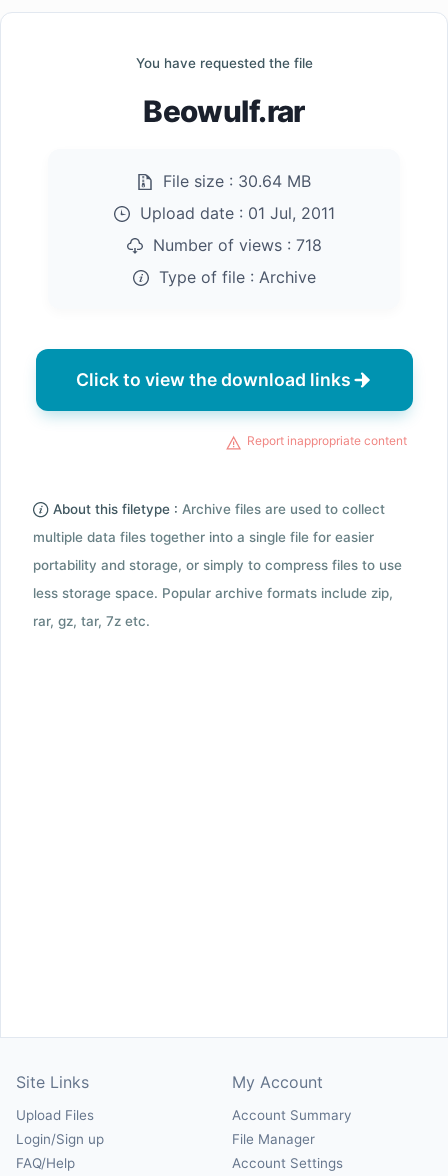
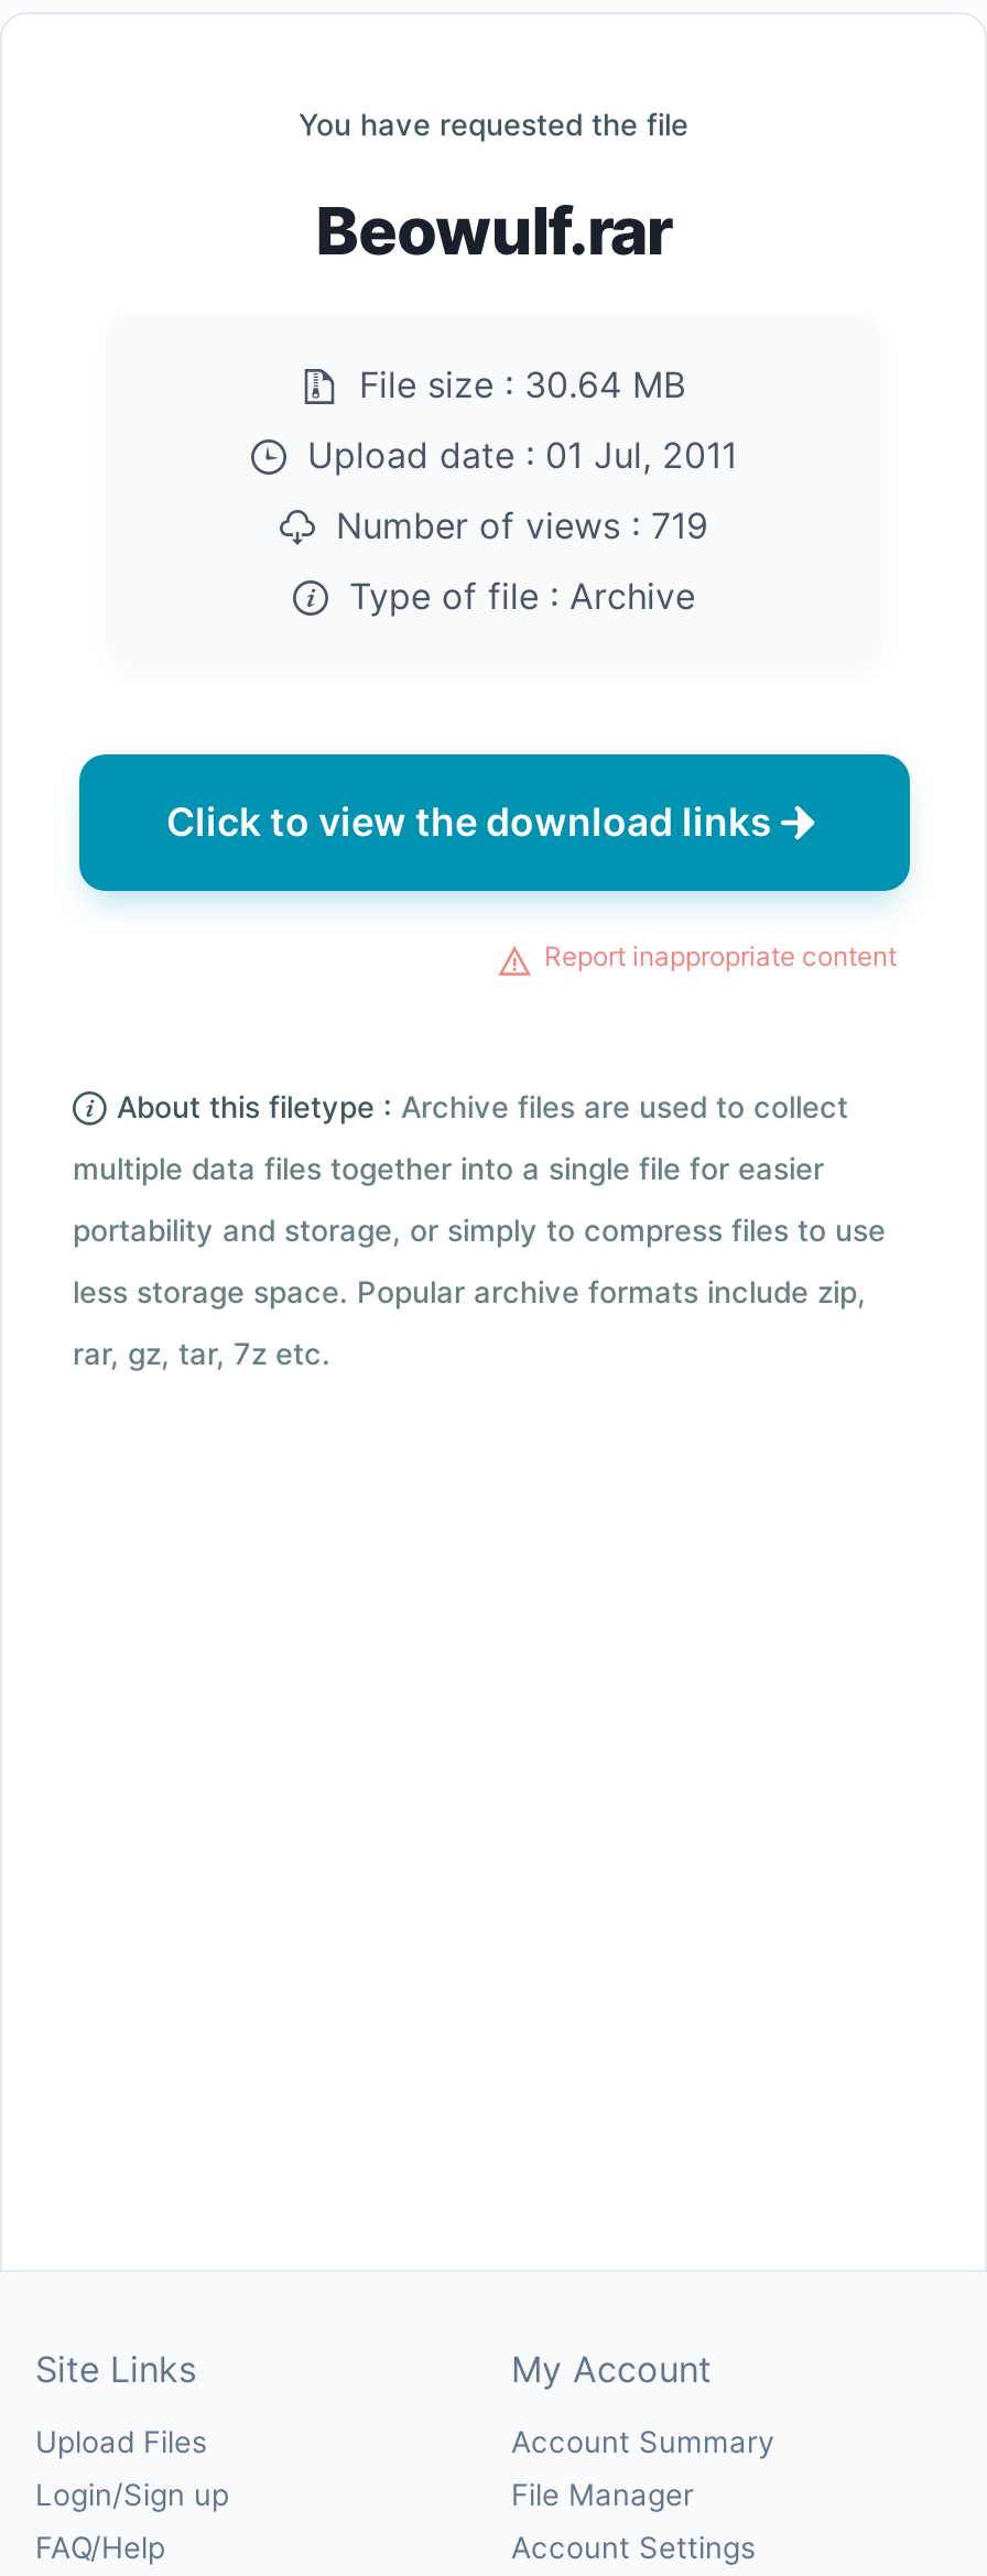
[142,235,321,255] Number of views : 718 -> [314,503,708,547] Number of views : 719

